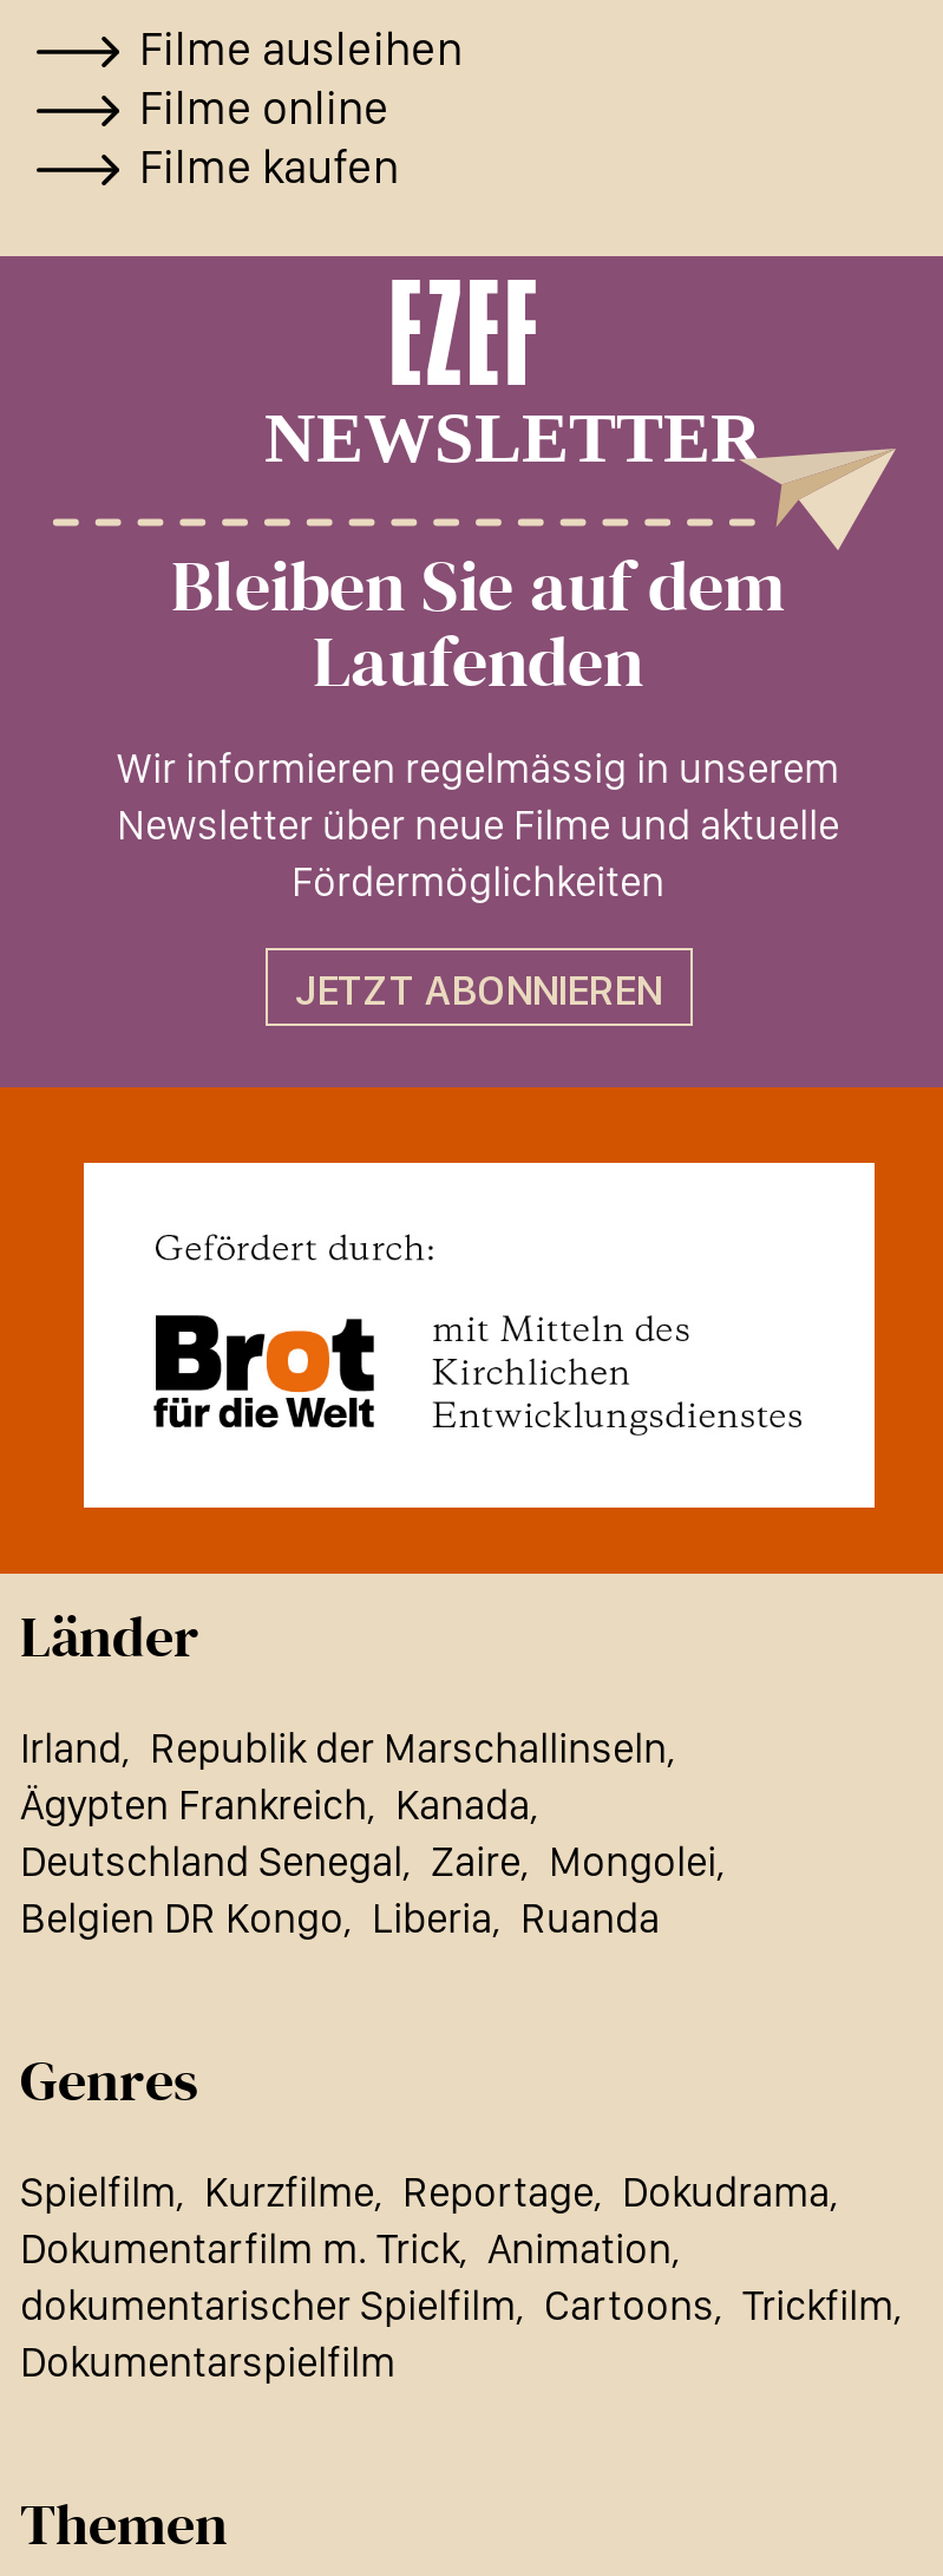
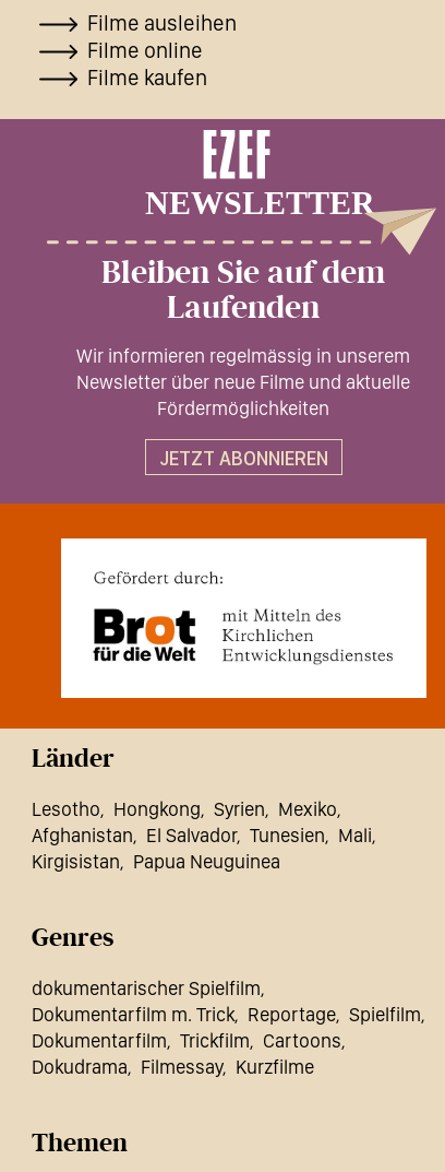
[20,1723,716,1943] Irland Republik der Marschallinseln | Ägypten Frankreich Kanada | Deutschland Senegal Zaire Mongolei | Belgien DR Kongo Liberia Ruanda -> [32,798,372,873] Lesotho Hongkong Syrien Mexiko | Afghanistan El Salvador Tunesien Mali | Kirgisistan Papua Neuguinea
[20,2167,893,2387] Spielfilm Kurzfilme Reportage Dokudrama | Dokumentarfilm m. Trick Animation | dokumentarischer Spielfilm Cartoons Trickfilm | Dokumentarspielfilm -> [32,977,421,1079] dokumentarischer Spielfilm | Dokumentarfilm m. Trick Reportage Spielfilm | Dokumentarfilm Trickfilm Cartoons | Dokudrama Filmessay Kurzfilme

